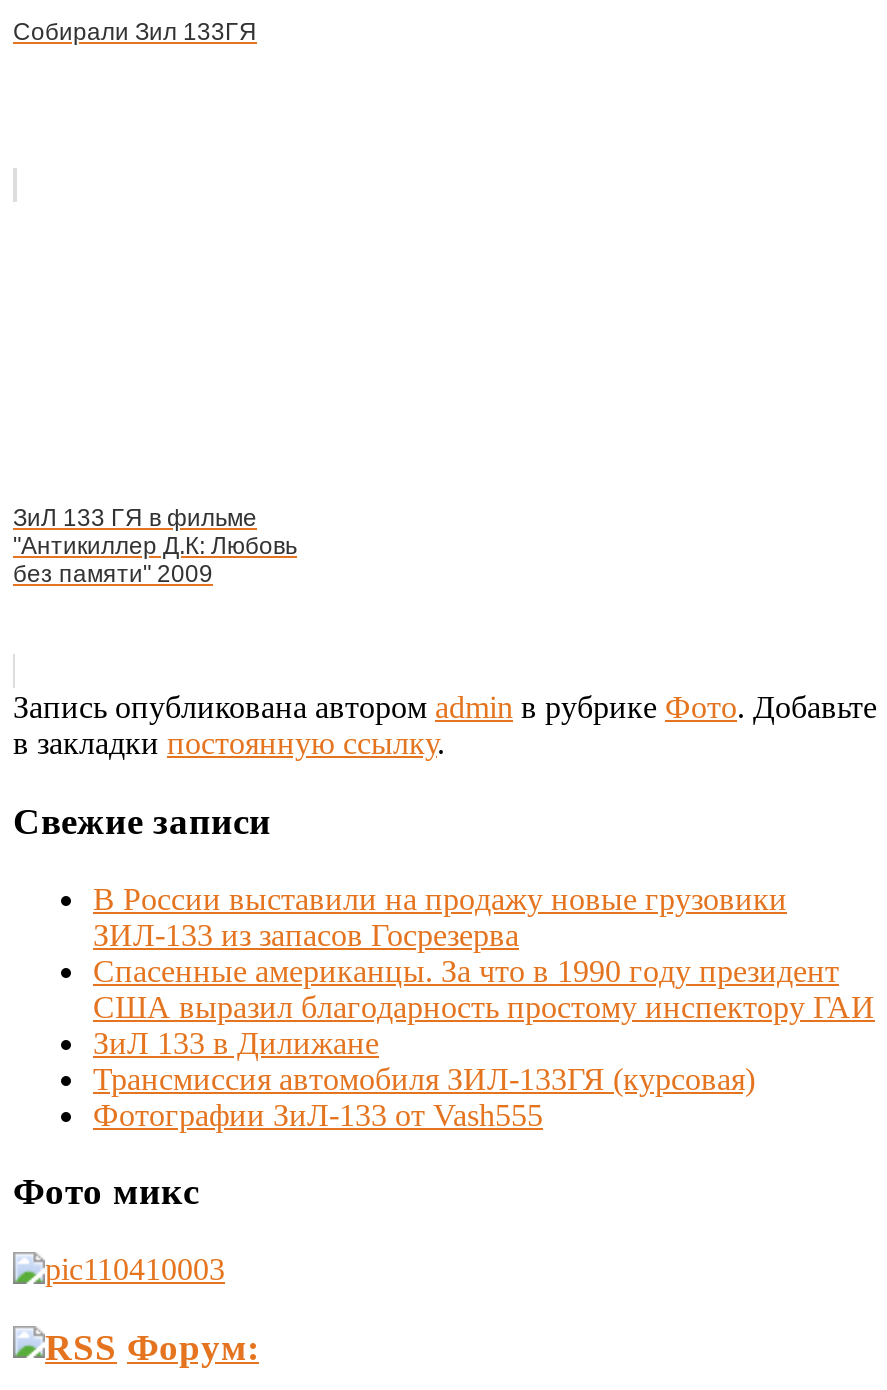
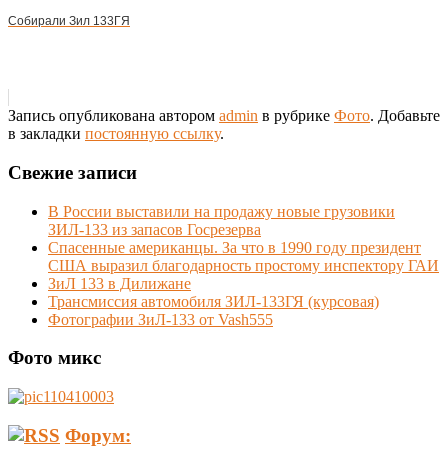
[13,504,297,588] ЗиЛ 133 ГЯ в фильме | "Антикиллер Д.К: Любовь | без памяти" 2009 -> none

